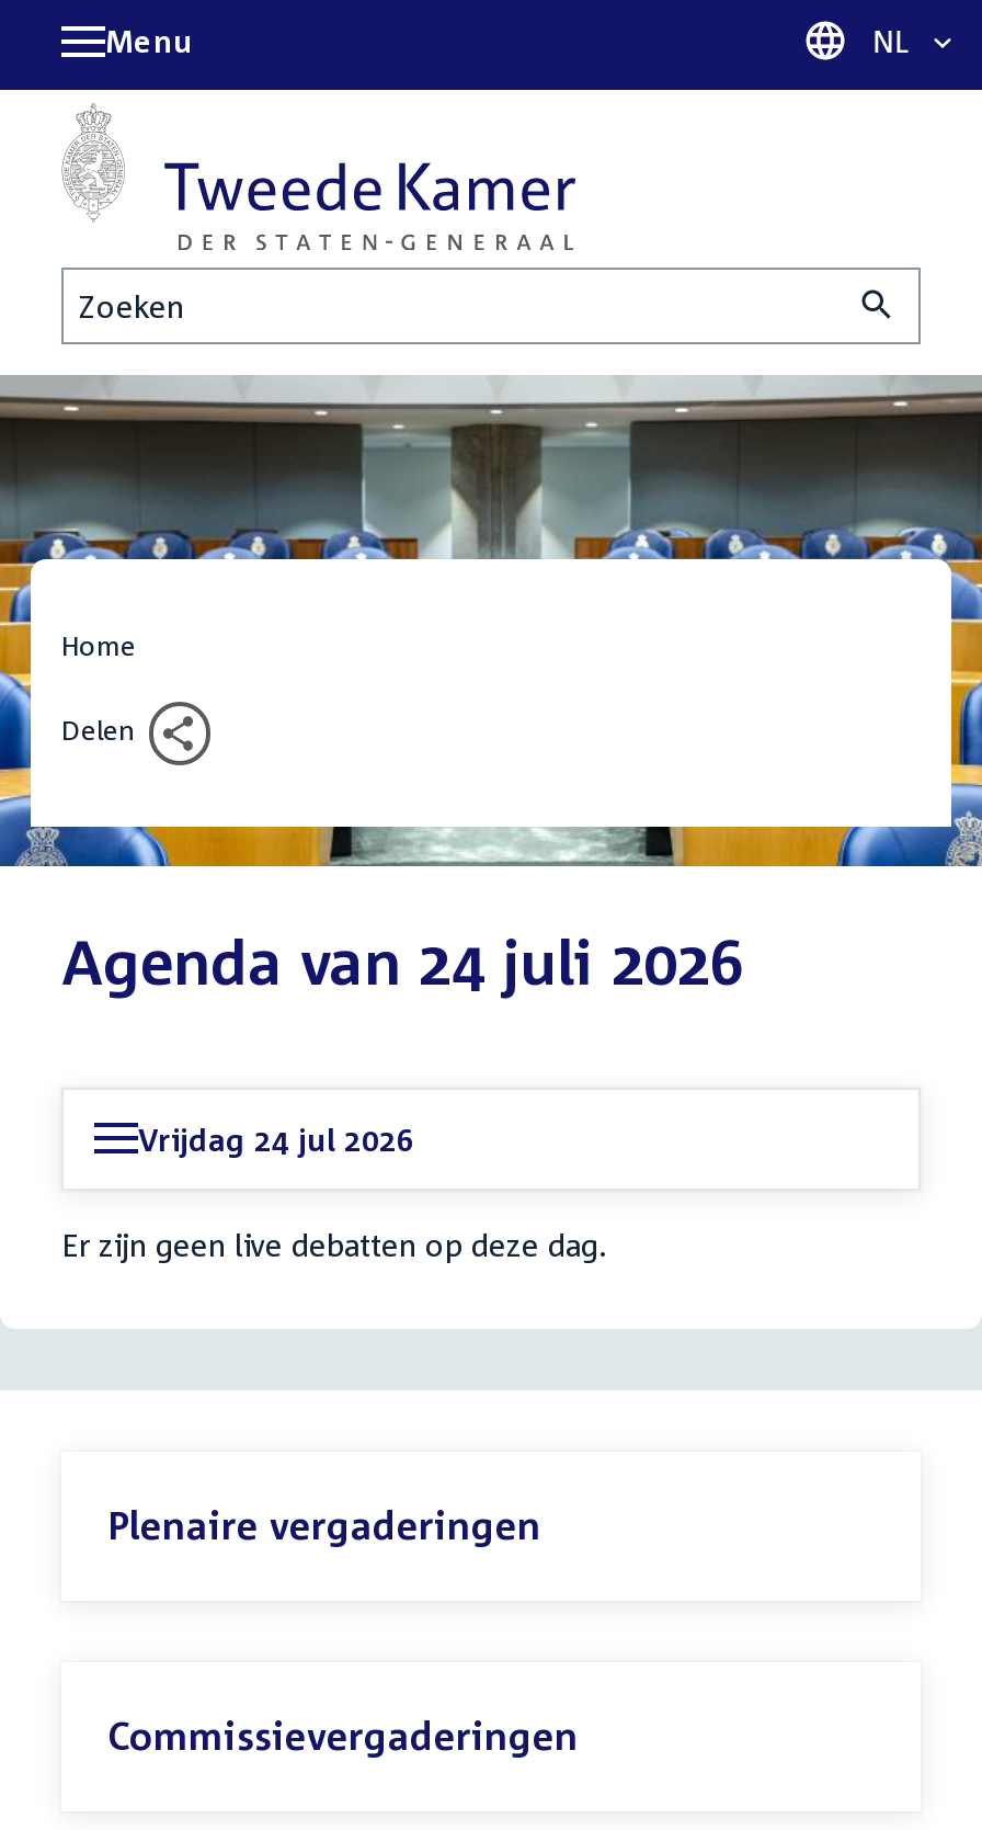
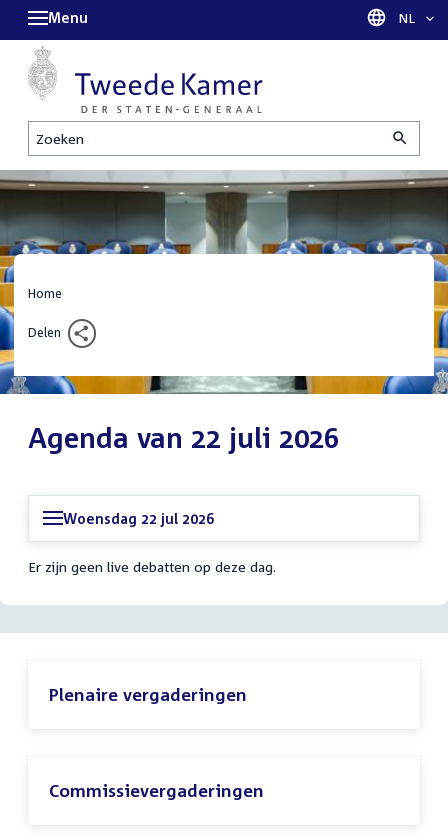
[61,925,743,997] Agenda van 24 juli 2026 -> [28,421,339,454] Agenda van 22 juli 2026
[138,1120,414,1157] Vrijdag 24 jul 2026 -> [63,510,214,527] Woensdag 22 jul 2026

